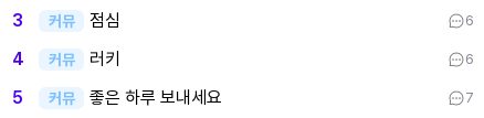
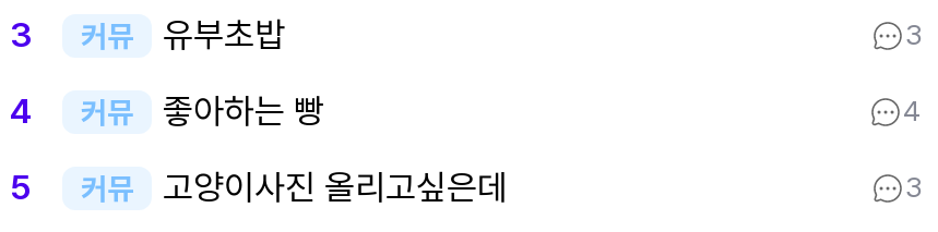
[90,9,474,30] 점심 | 6 -> [163,13,923,54] 유부초밥 | 3
[90,48,474,69] 러키 | 6 -> [162,89,923,131] 좋아하는 빵 | 4
[90,87,474,108] 좋은 하루 보내세요 | 7 -> [163,166,923,207] 고양이사진 올리고싶은데 | 3

